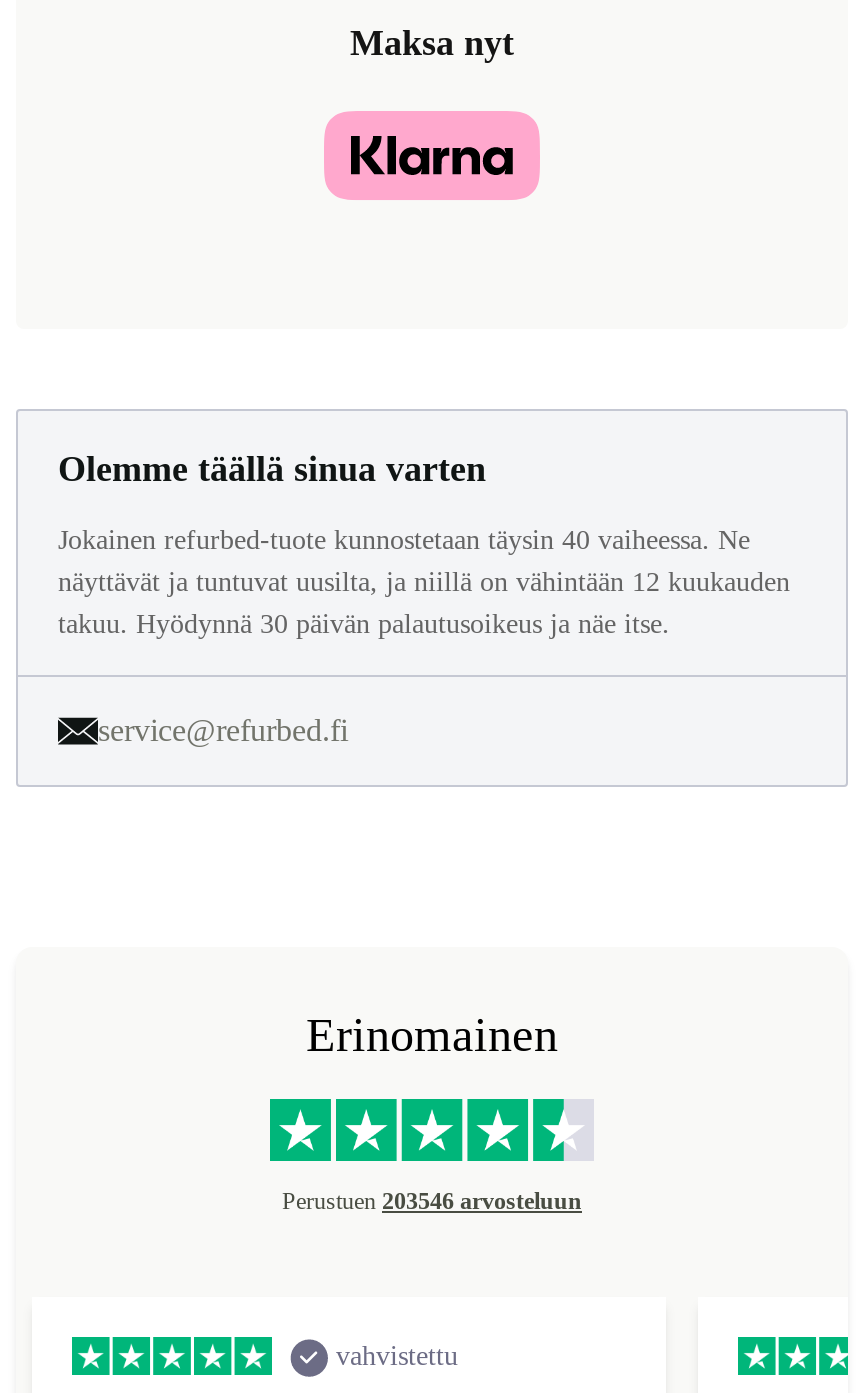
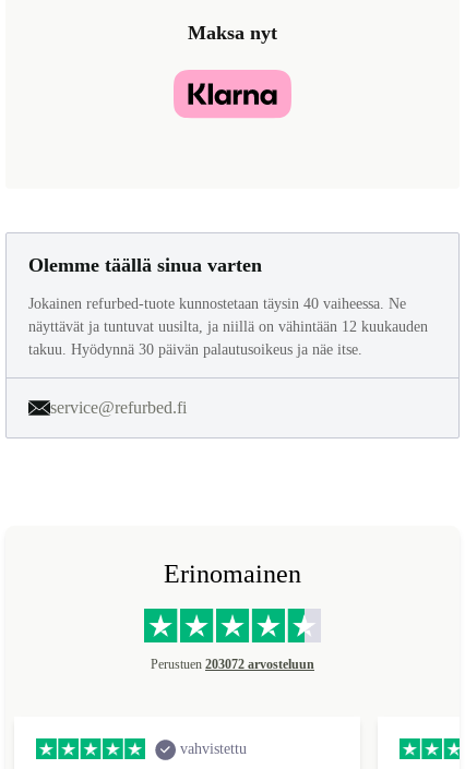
[282,1187,582,1215] Perustuen 203546 arvosteluun -> [151,656,314,672] Perustuen 203072 arvosteluun

